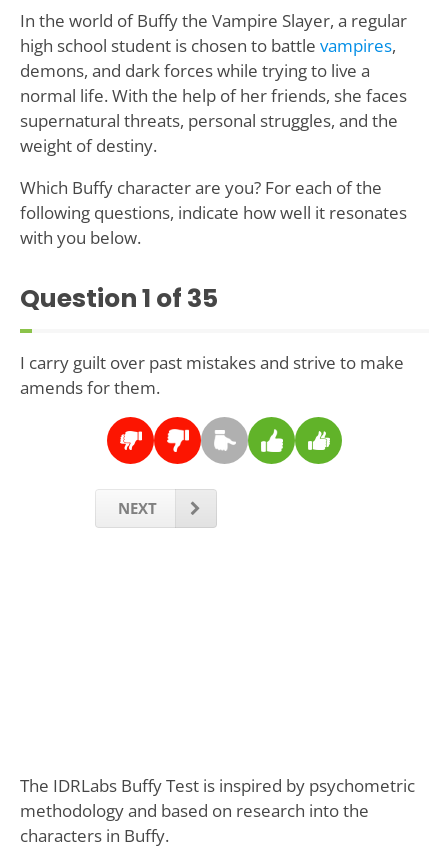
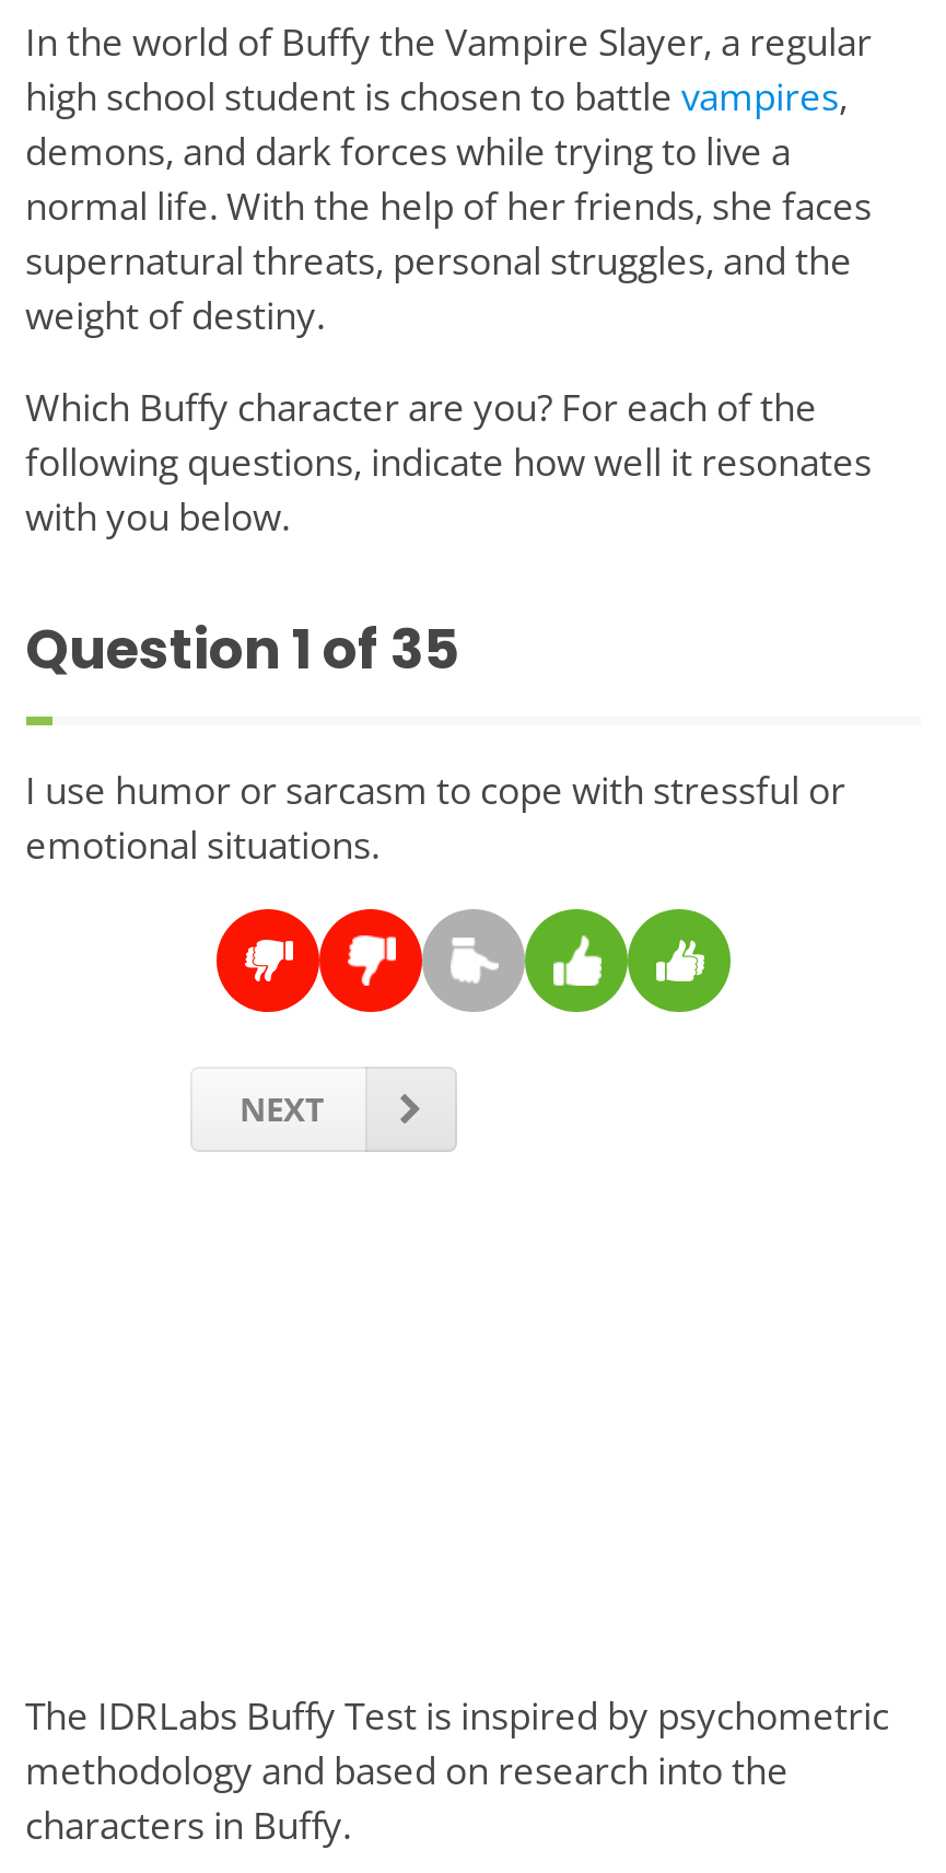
[19,351,403,399] I carry guilt over past mistakes and strive to make | amends for them. -> [25,765,845,870] I use humor or sarcasm to cope with stressful or | emotional situations.

